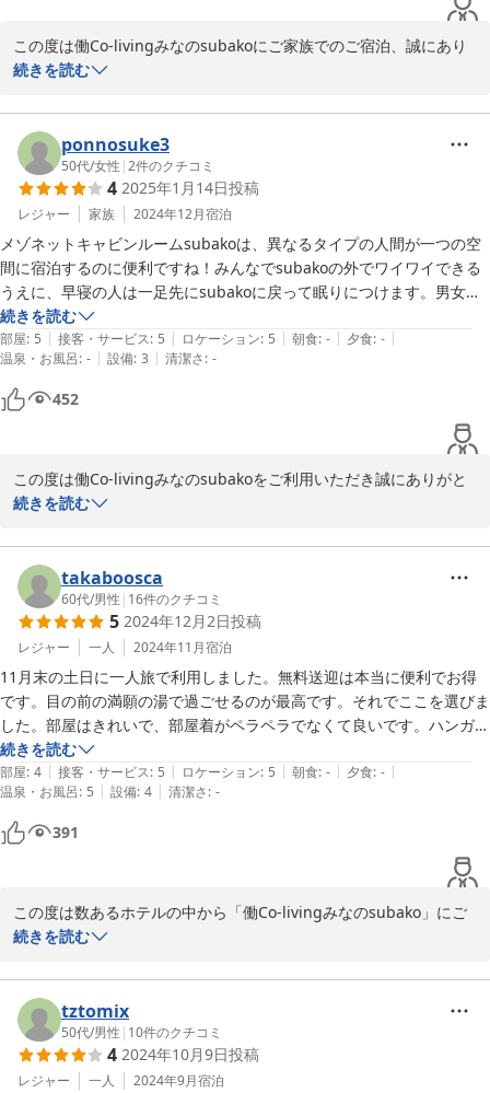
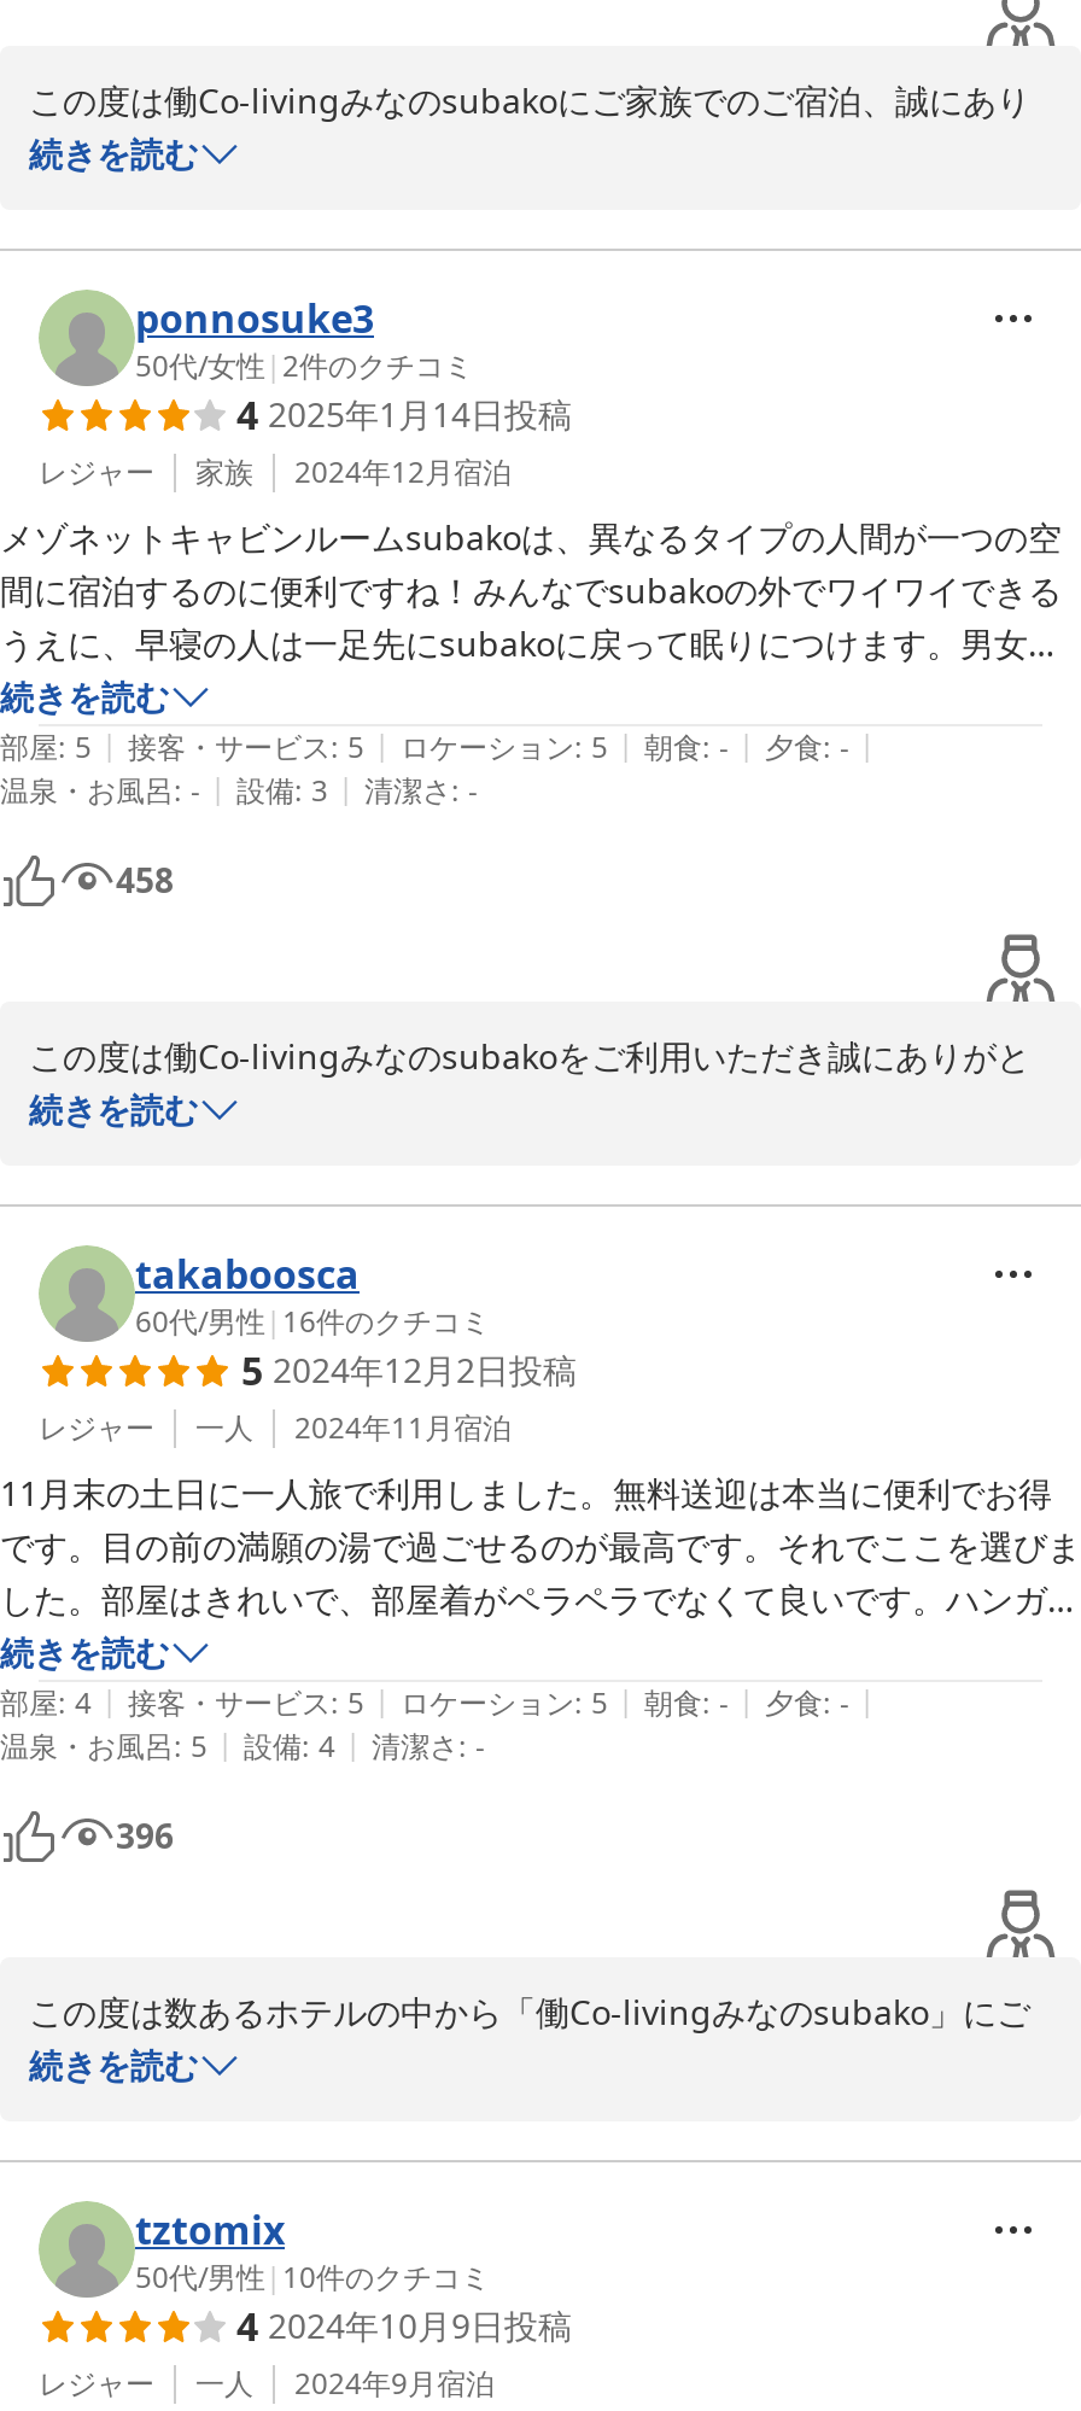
[52,388,79,409] 452 -> [116,857,174,903] 458
[52,822,79,842] 391 -> [116,1812,174,1858] 396

